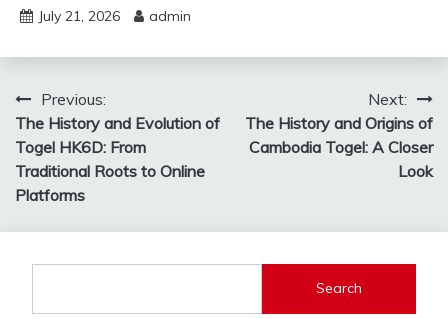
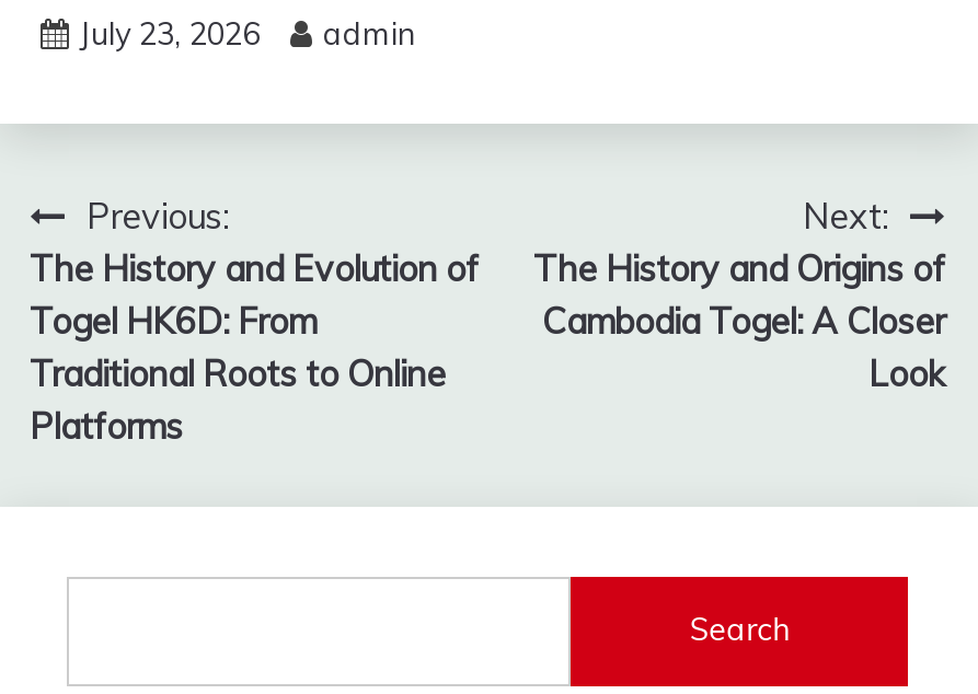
[38,7,191,25] July 21, 2026 admin -> [80,14,415,53] July 23, 2026 admin

